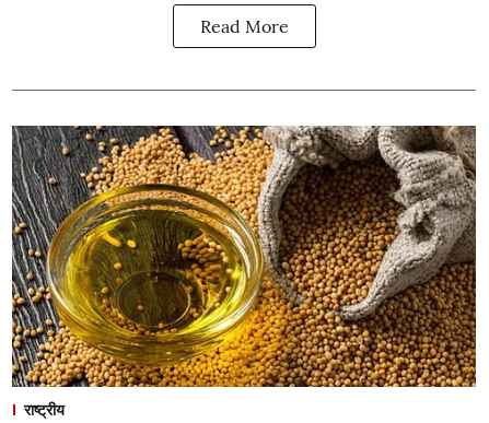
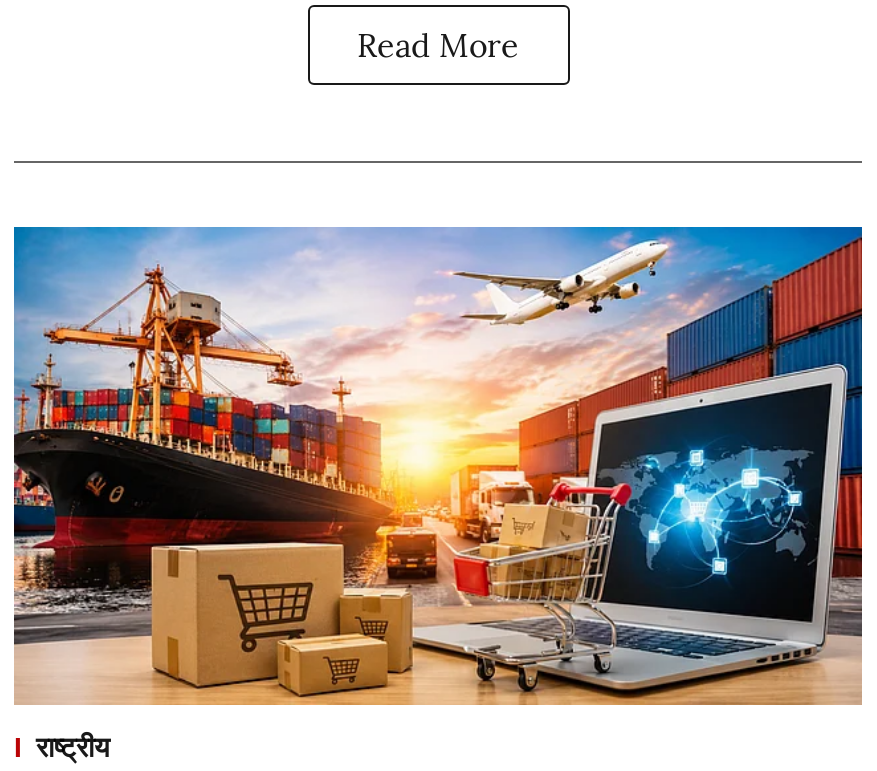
[11,125,477,388] [image] -> [12,225,864,707] [image]

